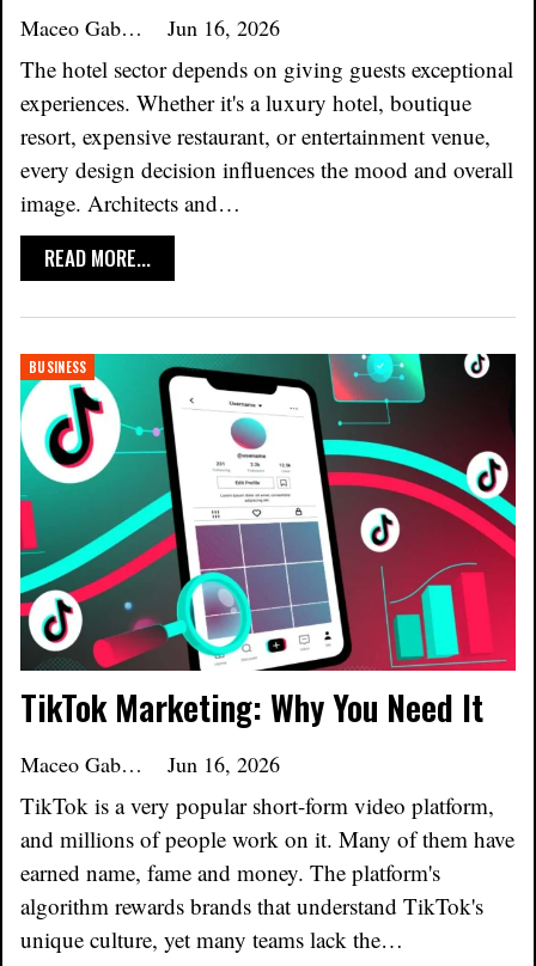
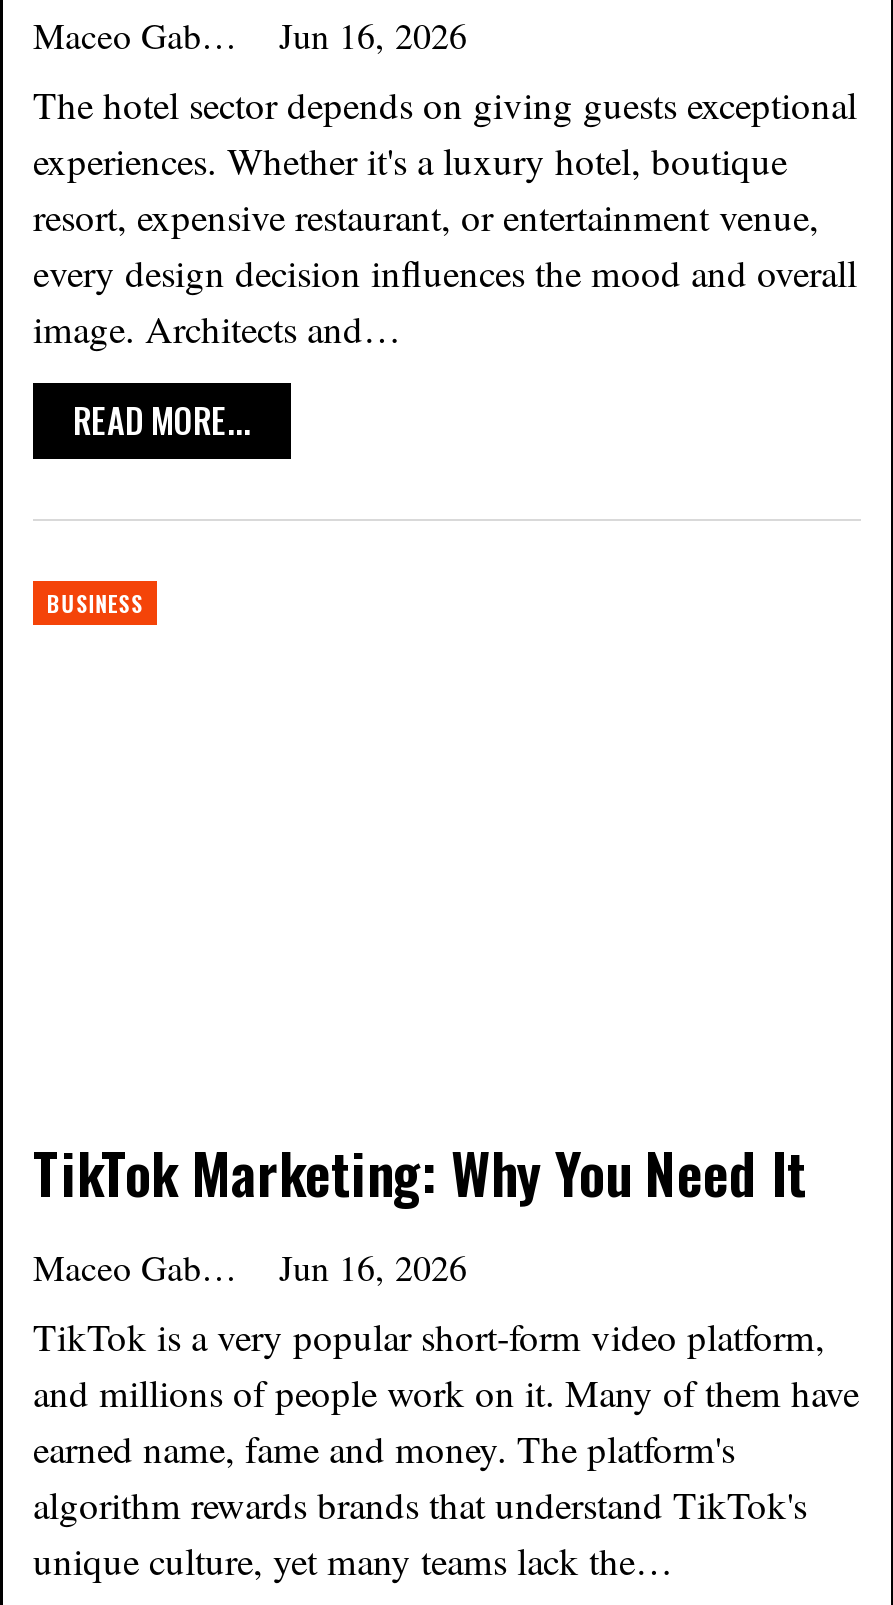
[19,353,517,672] [image] -> none

